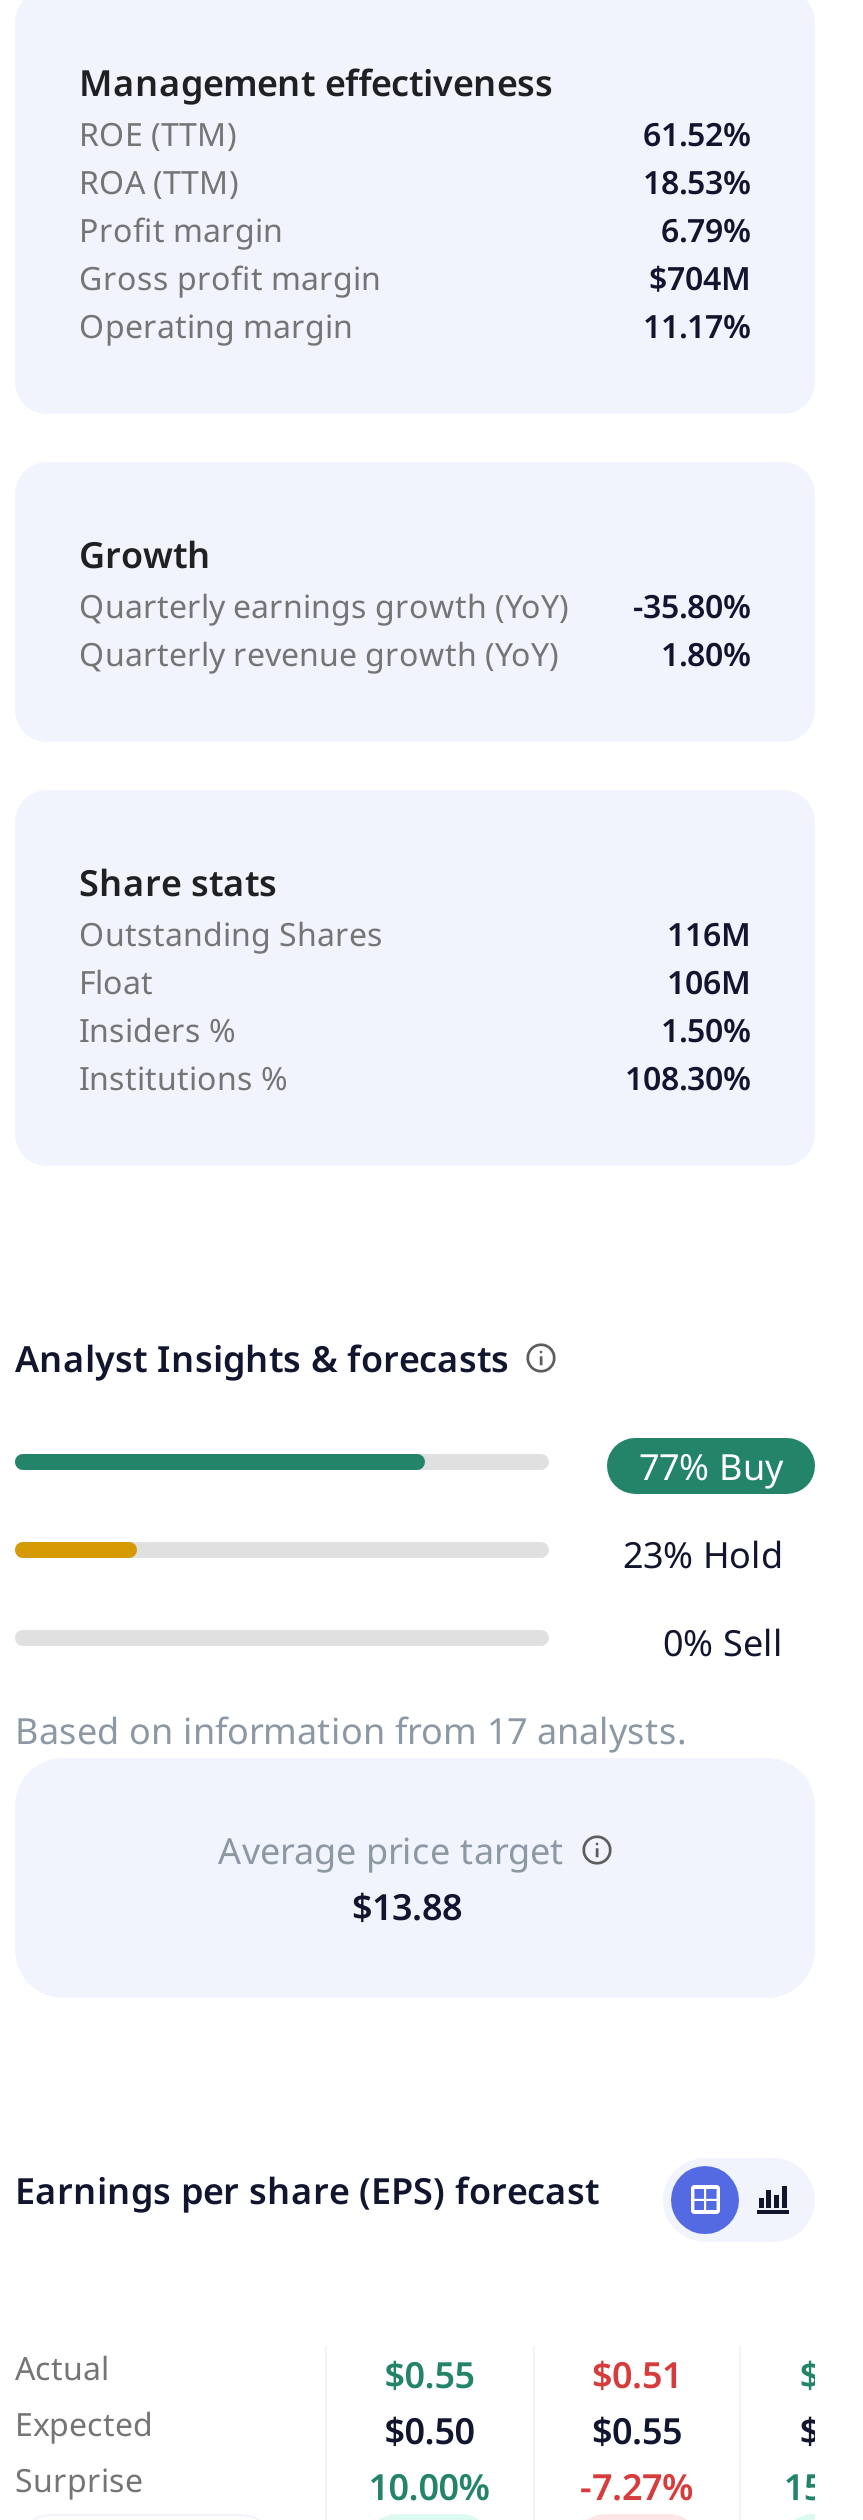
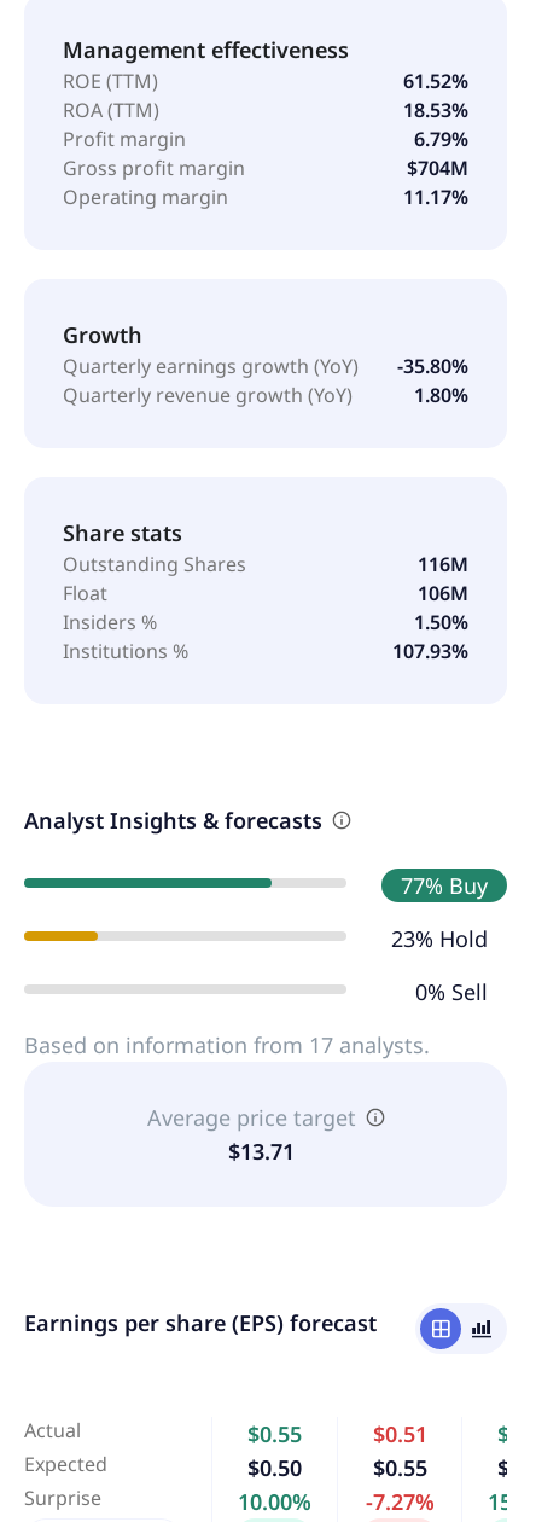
[625,1055,751,1099] 108.30% -> [392,637,468,664] 107.93%
[352,1881,462,1929] $13.88 -> [228,1136,294,1165] $13.71

